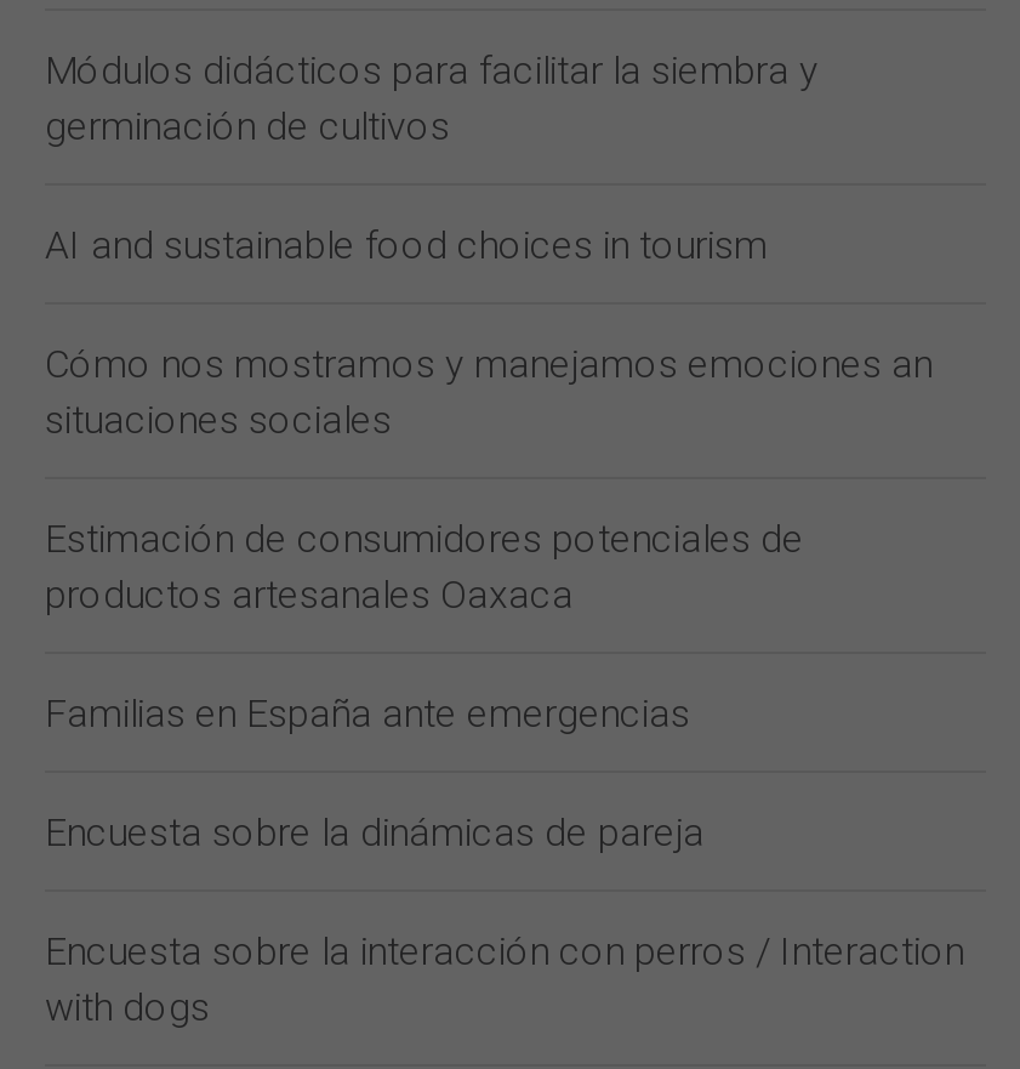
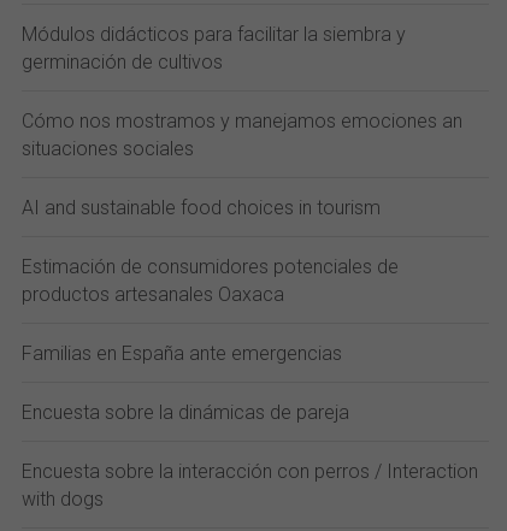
moved [45,222,768,268] -> [22,196,381,219]: AI and sustainable food choices in tourism
moved [45,341,933,443] -> [22,110,462,160]: Cómo nos mostramos y manejamos emociones an | situaciones sociales

